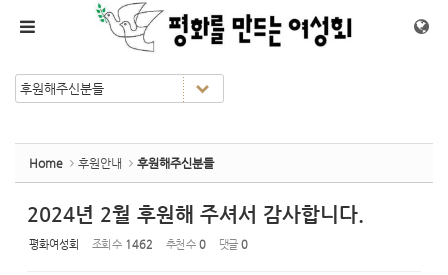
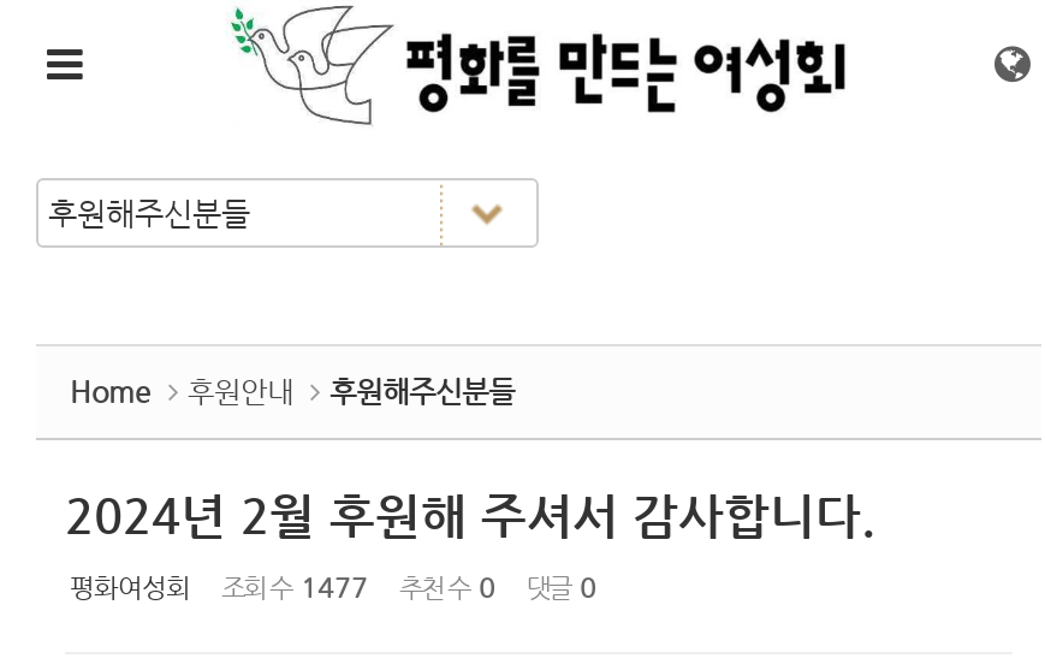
[29,238,248,251] 평화여성회 조회 수 1462 추천 수 0 댓글 0 -> [70,573,596,604] 평화여성회 조회 수 1477 추천 수 0 댓글 0

